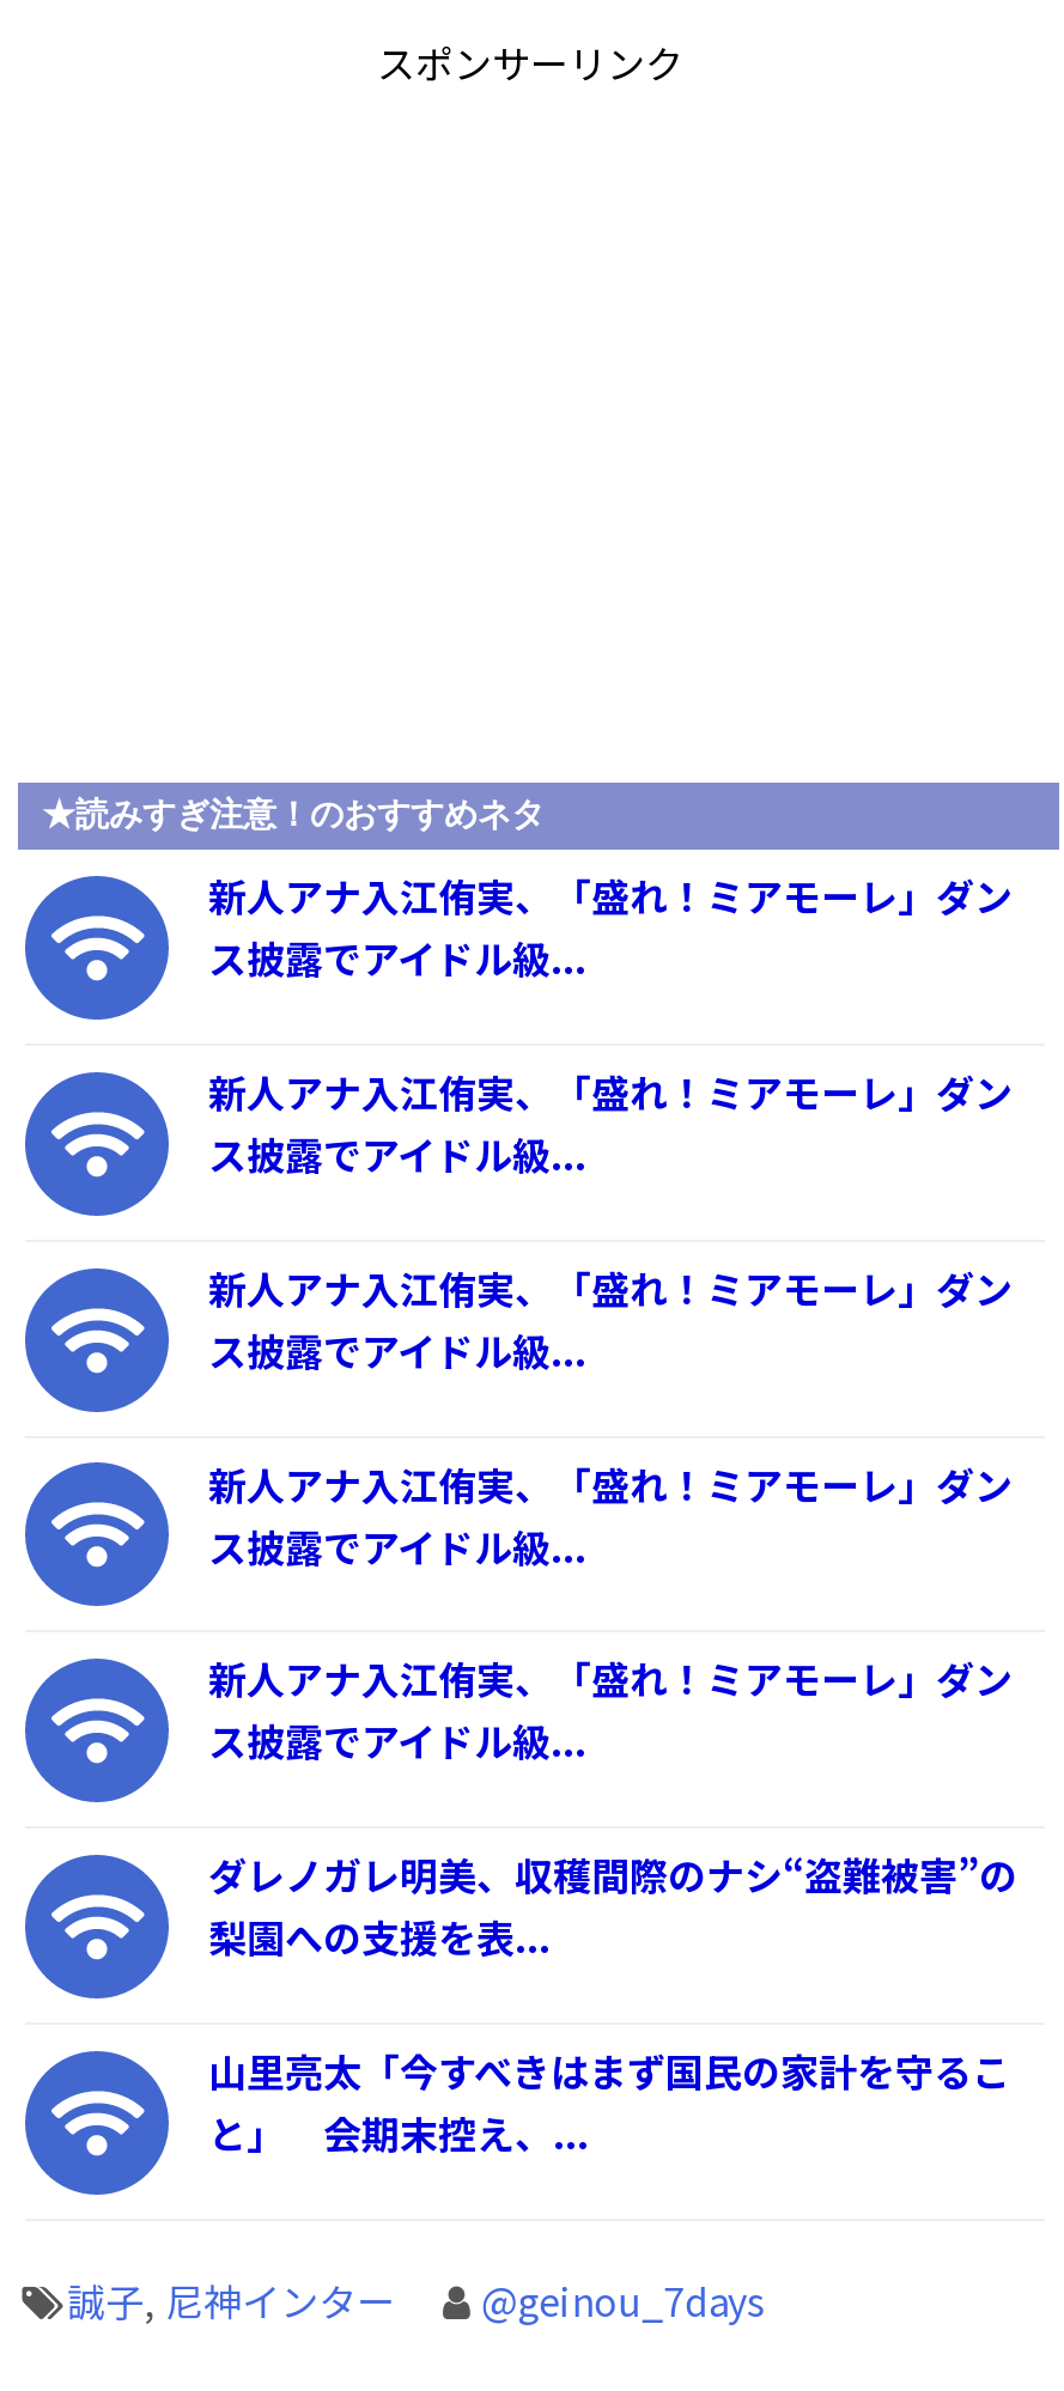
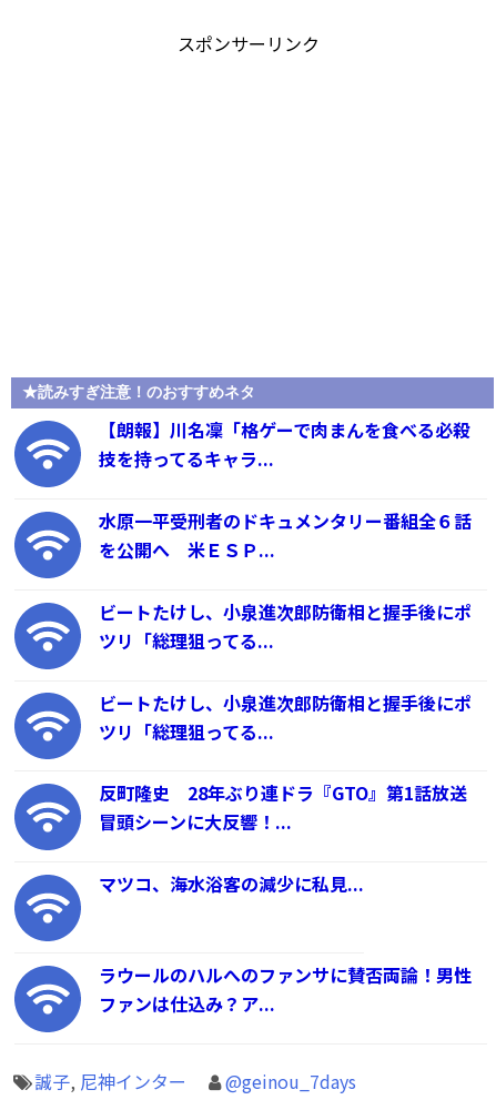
[208,867,1013,986] 新人アナ入江侑実、「盛れ！ミアモーレ」ダン | ス披露でアイドル級... -> [99,416,471,472] 【朗報】川名凜「格ゲーで肉まんを食べる必殺 | 技を持ってるキャラ...
[208,1062,1013,1182] 新人アナ入江侑実、「盛れ！ミアモーレ」ダン | ス披露でアイドル級... -> [99,507,472,563] 水原一平受刑者のドキュメンタリー番組全６話 | を公開へ 米ＥＳＰ...
[208,1258,1013,1378] 新人アナ入江侑実、「盛れ！ミアモーレ」ダン | ス披露でアイドル級... -> [99,598,472,653] ビートたけし、小泉進次郎防衛相と握手後にポ | ツリ「総理狙ってる...
[208,1454,1013,1574] 新人アナ入江侑実、「盛れ！ミアモーレ」ダン | ス披露でアイドル級... -> [99,689,472,744] ビートたけし、小泉進次郎防衛相と握手後にポ | ツリ「総理狙ってる...
[208,1650,1013,1769] 新人アナ入江侑実、「盛れ！ミアモーレ」ダン | ス披露でアイドル級... -> [99,780,485,835] 反町隆史 28年ぶり連ドラ『GTO』第1話放送 | 冒頭シーンに大反響！...
[208,1846,1017,1965] ダレノガレ明美、収穫間際のナシ“盗難被害”の | 梨園への支援を表... -> [99,870,365,897] マツコ、海水浴客の減少に私見...
[208,2041,1010,2161] 山里亮太「今すべきはまず国民の家計を守るこ | と」 会期末控え、... -> [99,961,472,1017] ラウールのハルへのファンサに賛否両論！男性 | ファンは仕込み？ア...

